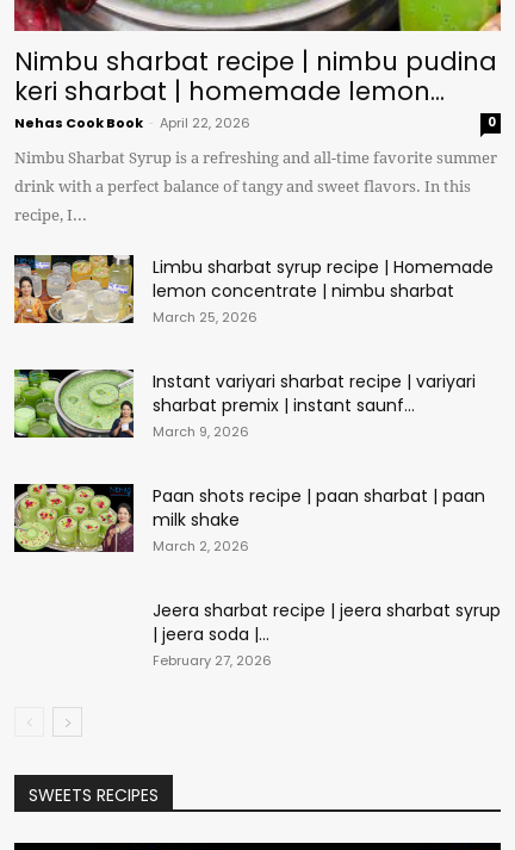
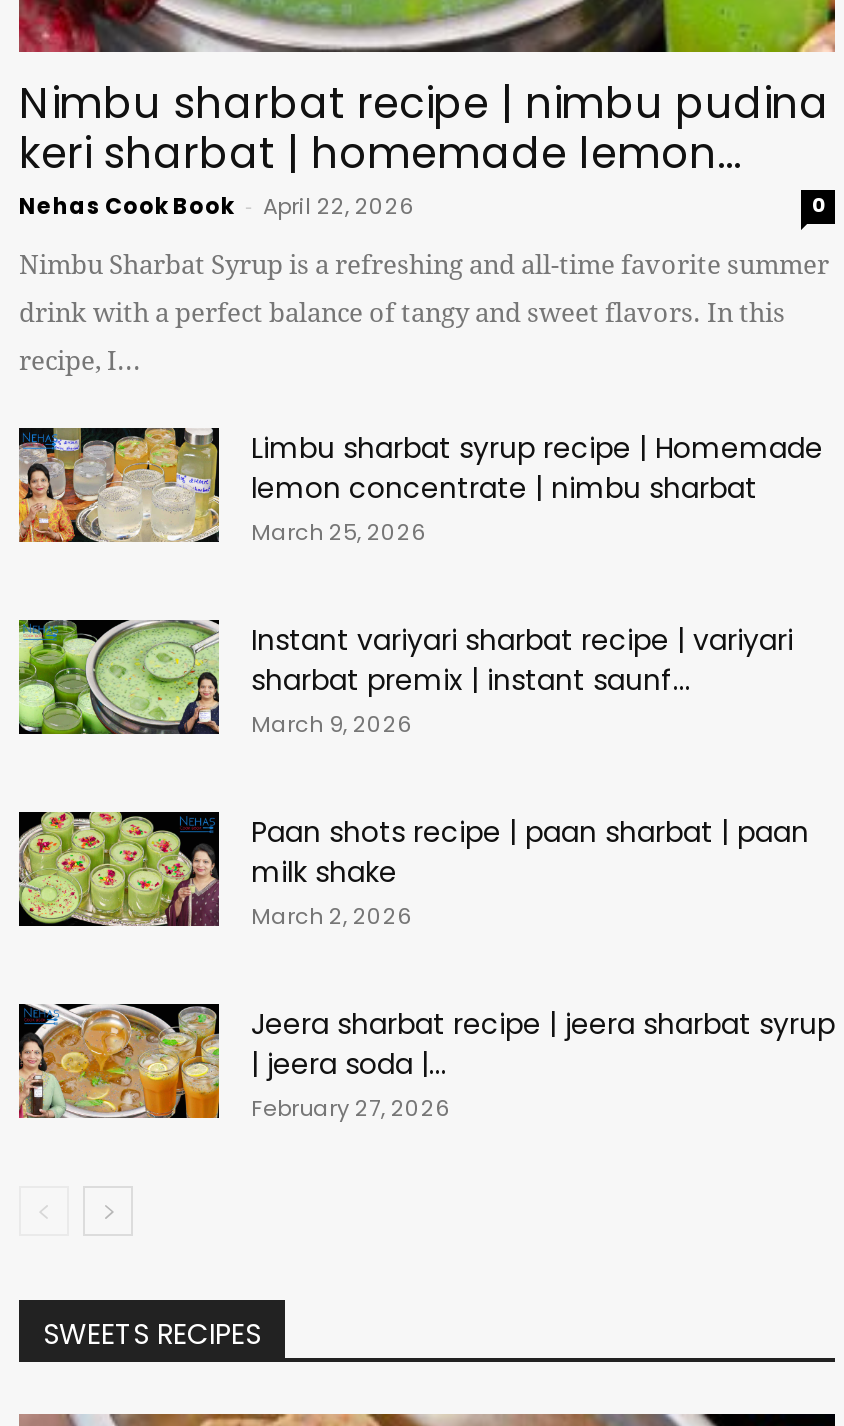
none -> [17,1002,221,1120] [image]

